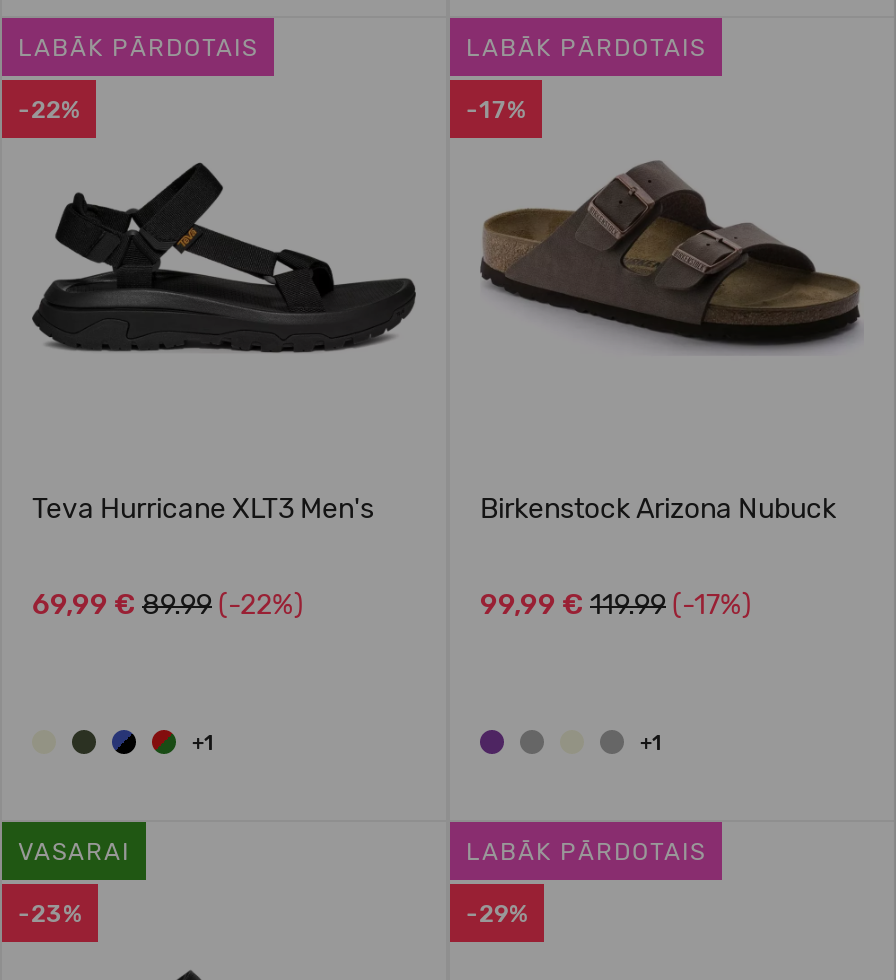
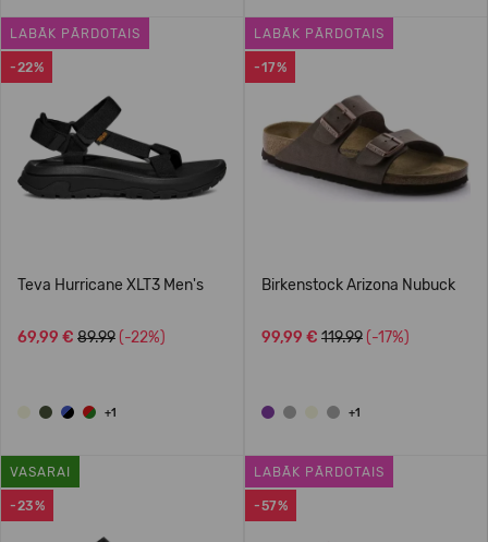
[466,900,528,928] -29% -> [254,498,288,514] -57%

